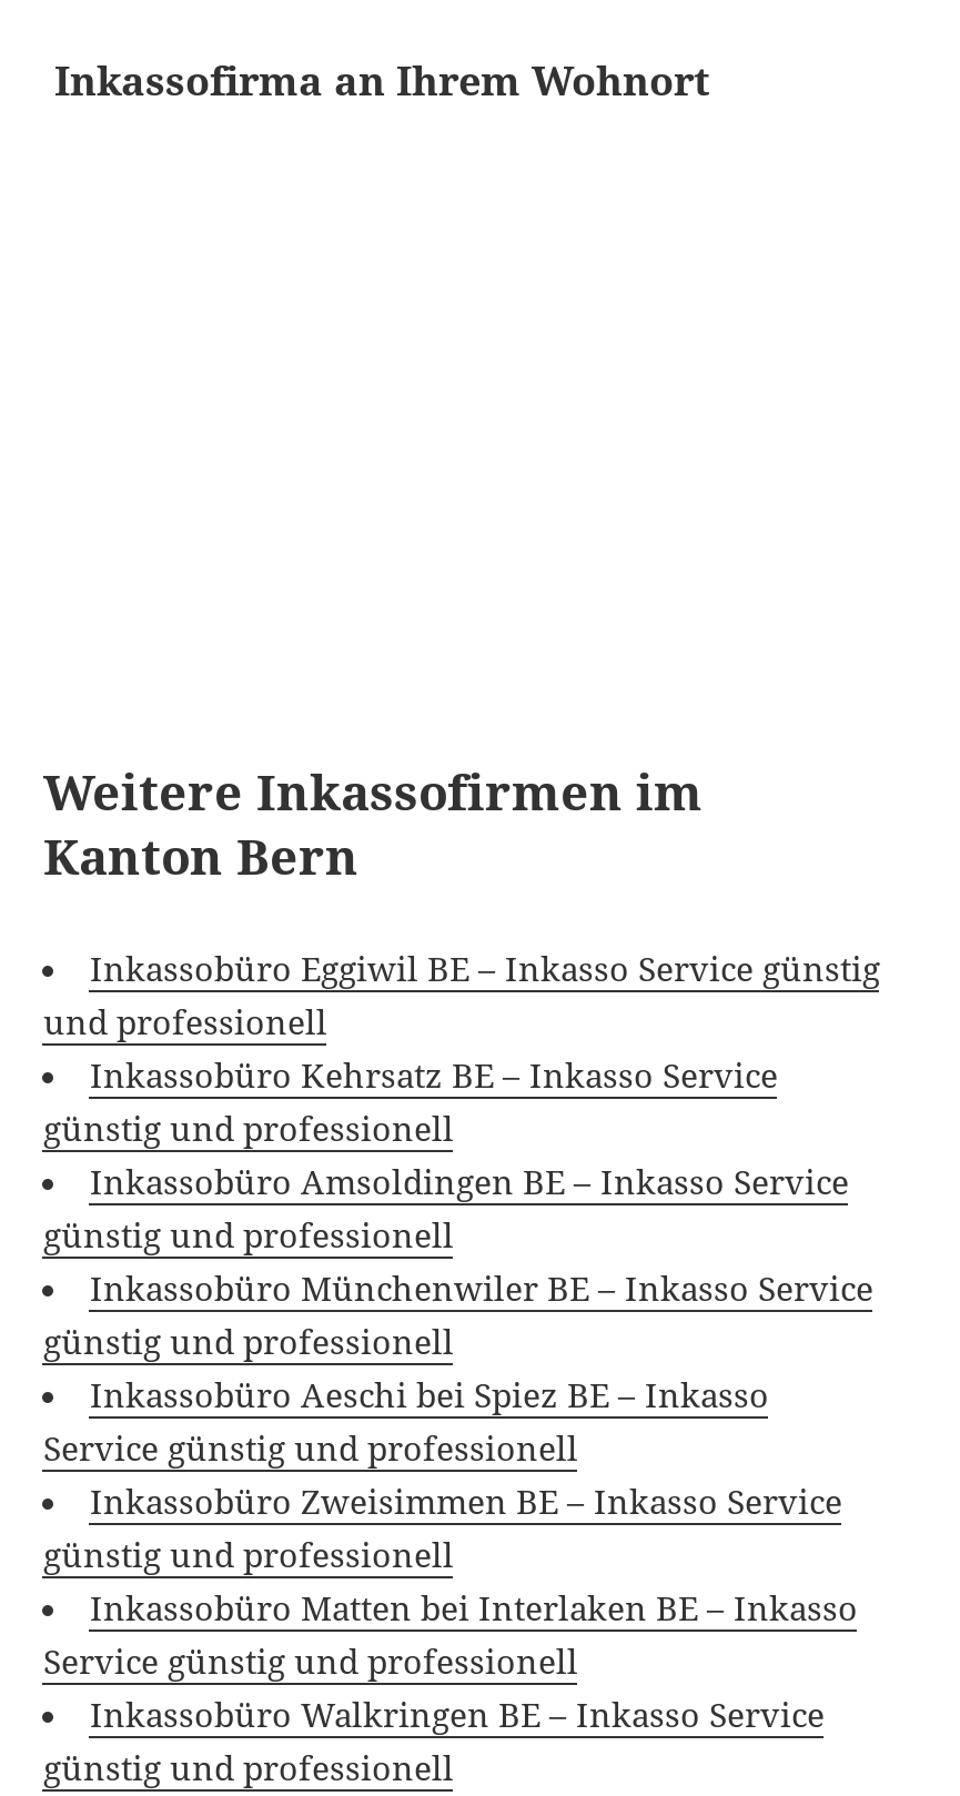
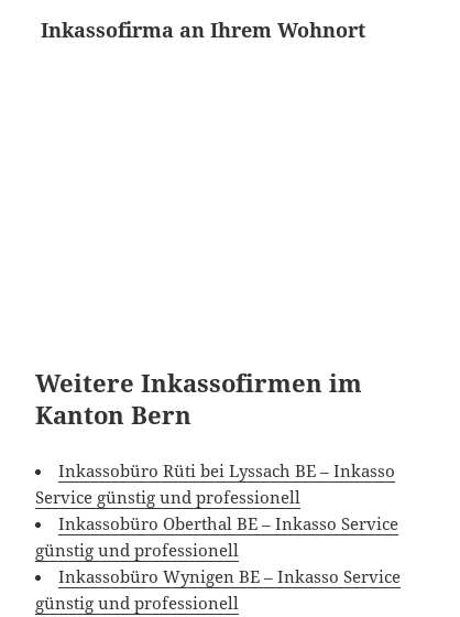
[43,946,880,1417] Inkassobüro Eggiwil BE – Inkasso Service günstig | und professionell | Inkassobüro Kehrsatz BE – Inkasso Service | günstig und professionell | Inkassobüro Amsoldingen BE – Inkasso Service | günstig und professionell | Inkassobüro Münchenwiler BE – Inkasso Service | günstig und professionell | Inkassobüro Aeschi bei Spiez BE – Inkasso -> [59,460,396,482] Inkassobüro Rüti bei Lyssach BE – Inkasso
[90,1479,842,1523] Inkassobüro Zweisimmen BE – Inkasso Service -> [59,513,399,535] Inkassobüro Oberthal BE – Inkasso Service
[43,1586,858,1737] Inkassobüro Matten bei Interlaken BE – Inkasso | Service günstig und professionell | Inkassobüro Walkringen BE – Inkasso Service -> [59,565,401,587] Inkassobüro Wynigen BE – Inkasso Service

